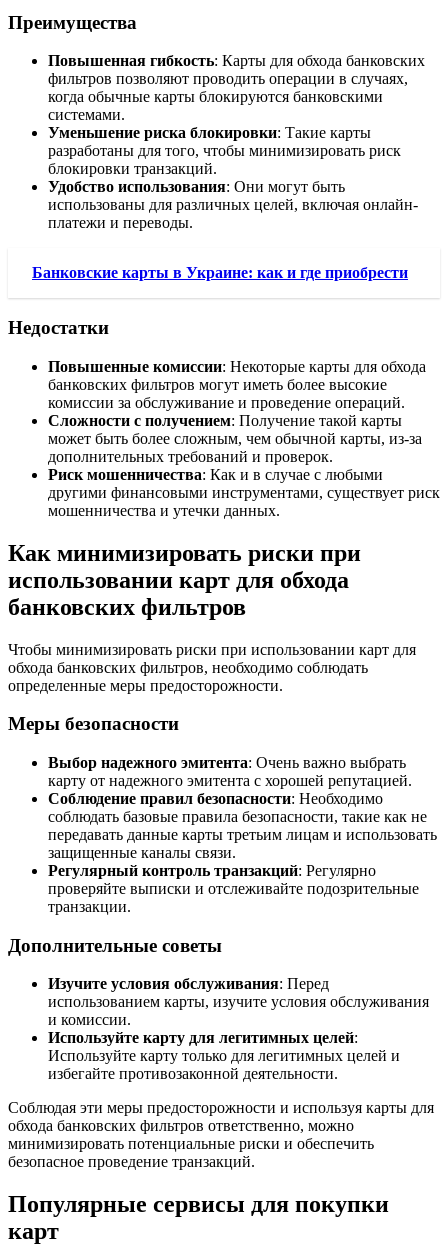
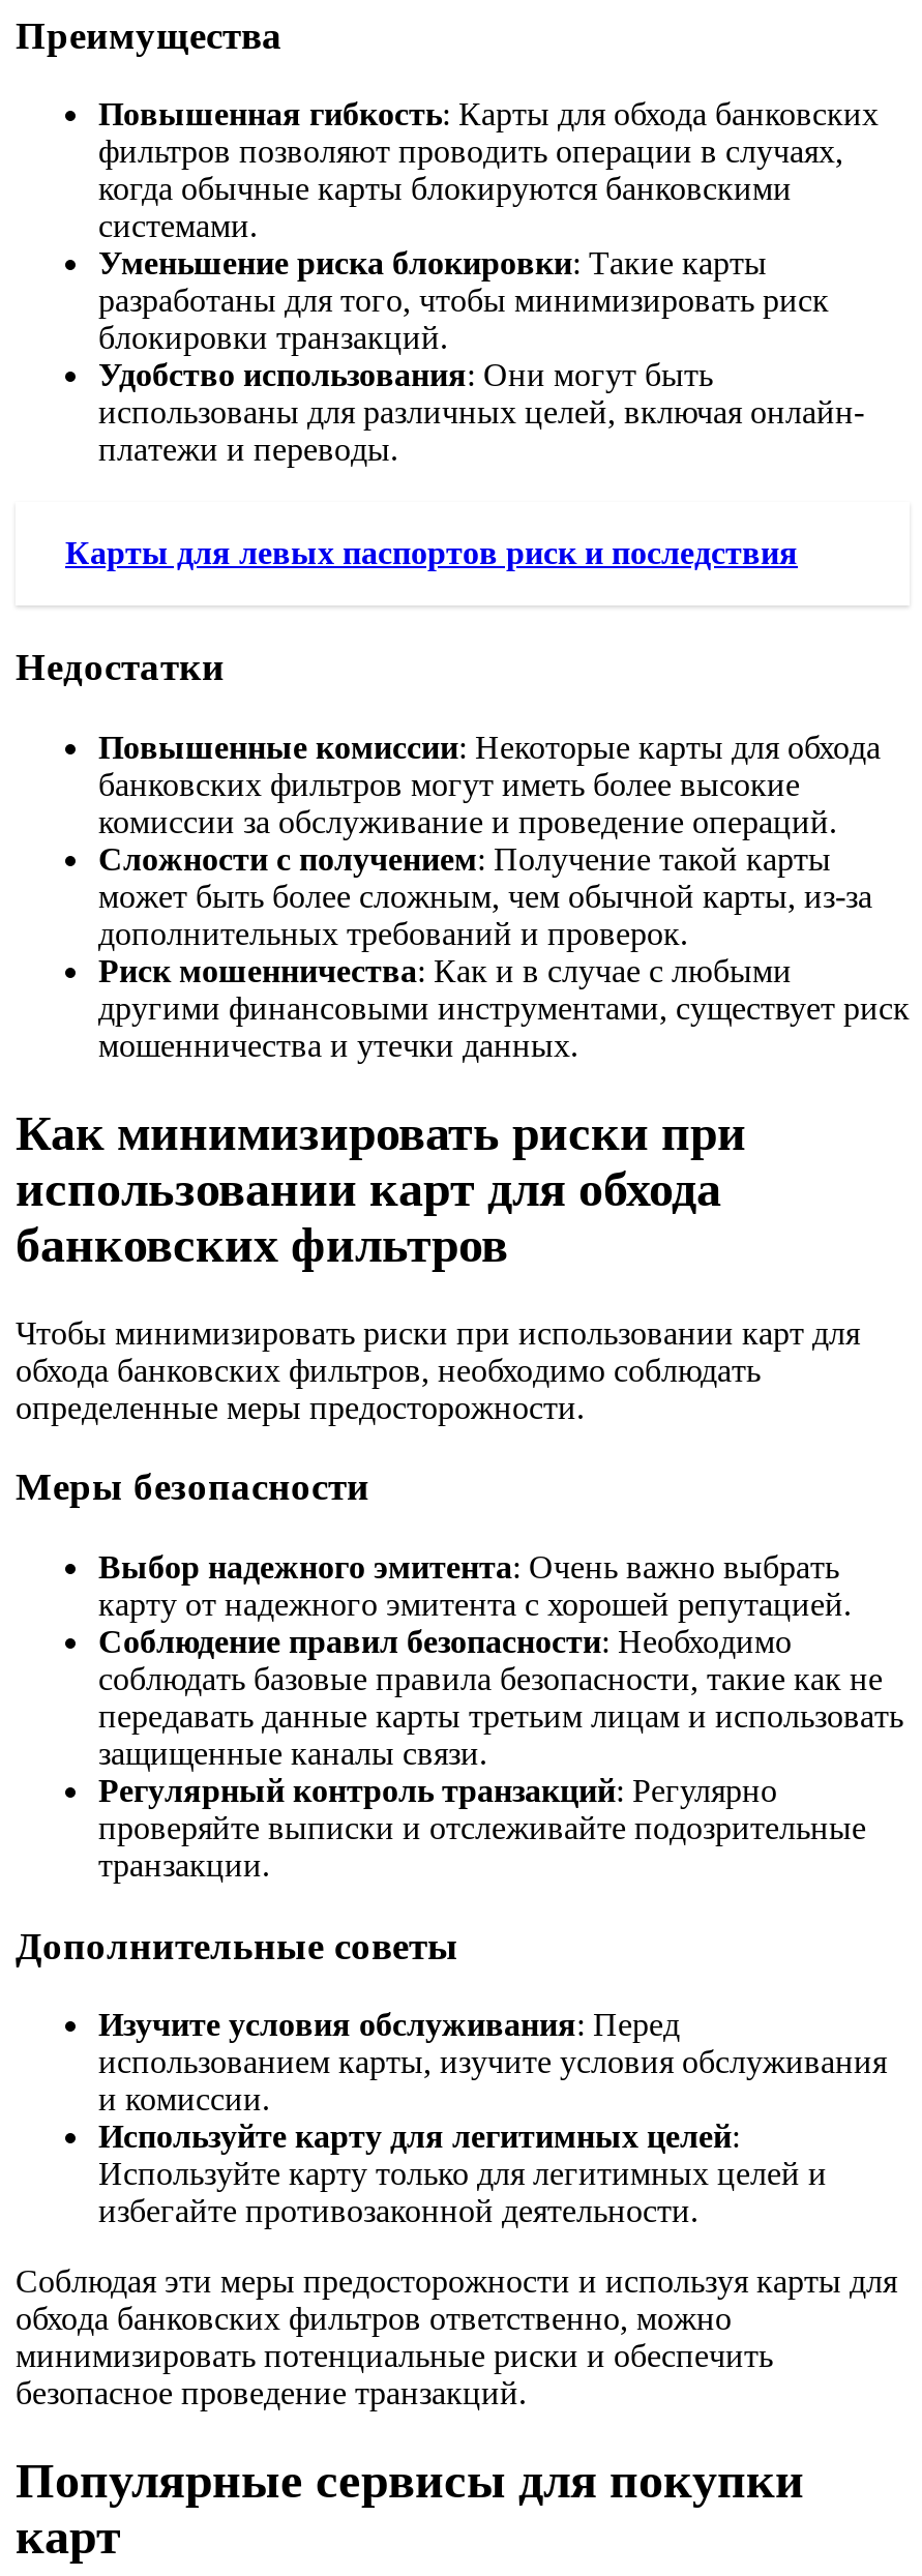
[32,264,408,281] Банковские карты в Украине: как и где приобрести -> [65,535,798,571] Карты для левых паспортов риск и последствия

